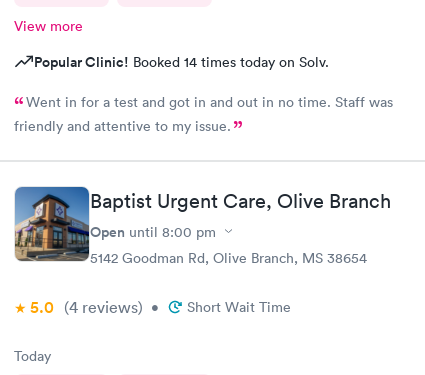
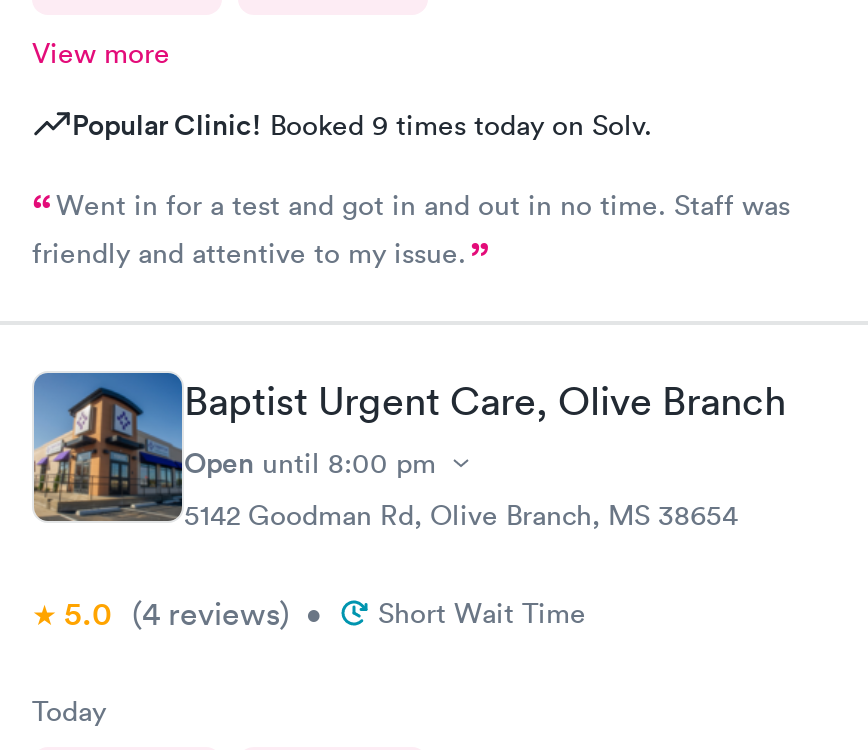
[34,52,329,72] Popular Clinic! Booked 14 times today on Solv. -> [72,104,652,144] Popular Clinic! Booked 9 times today on Solv.

